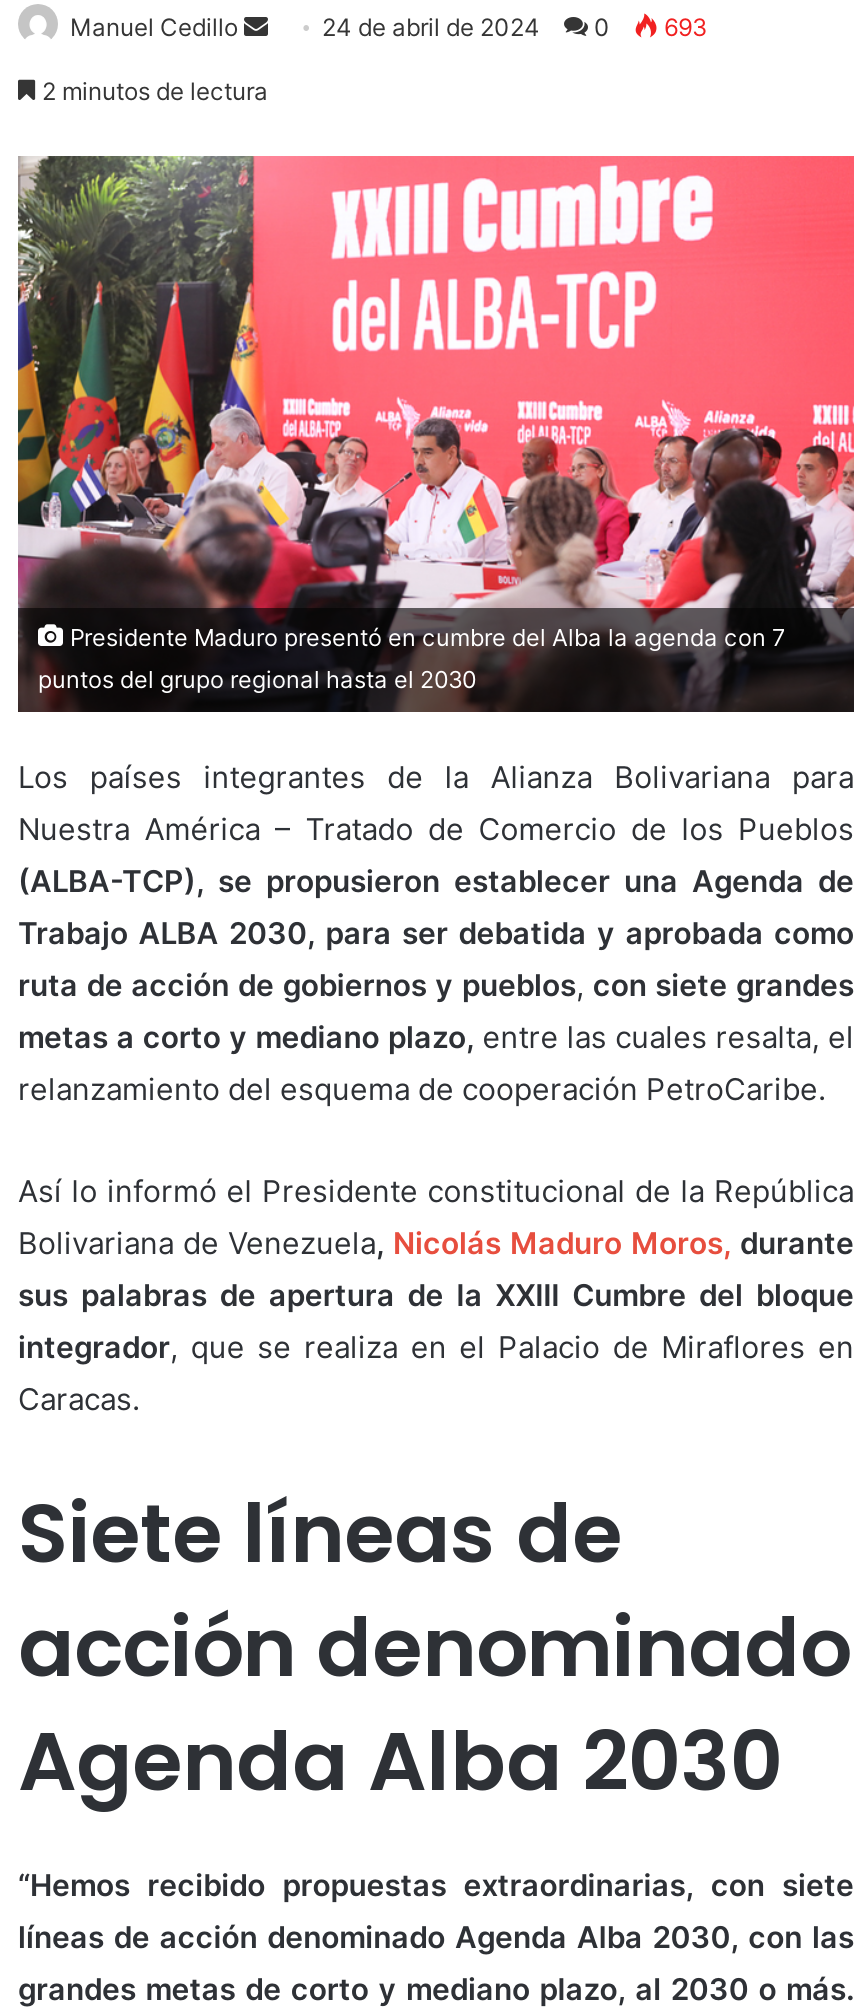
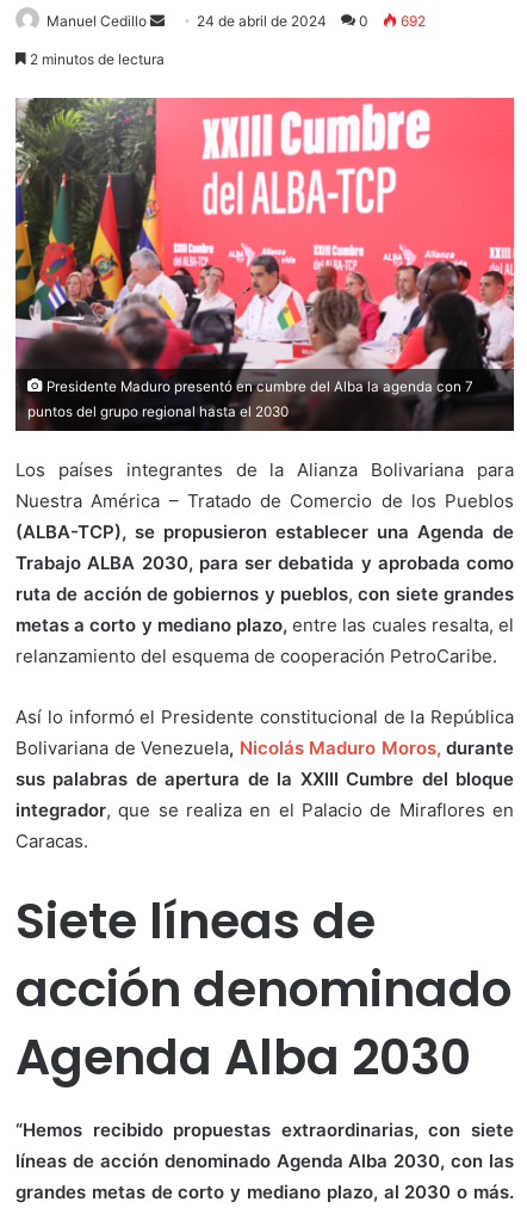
[658,12,708,42] 693 -> [397,12,426,30] 692

